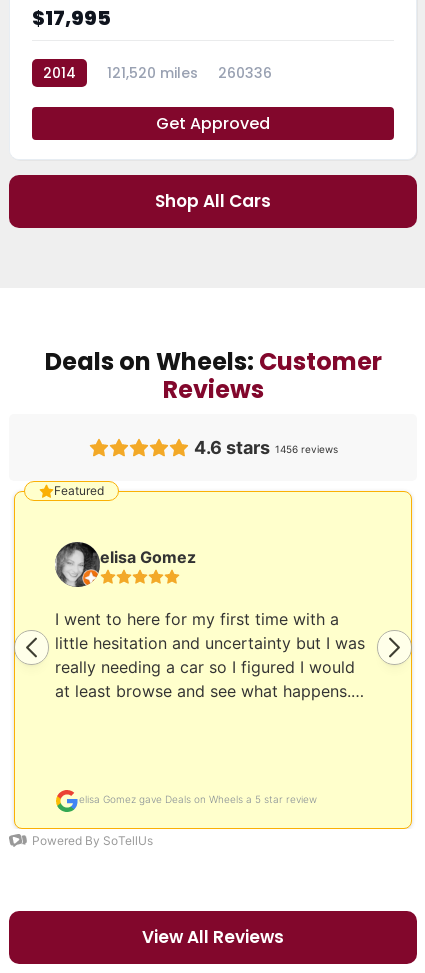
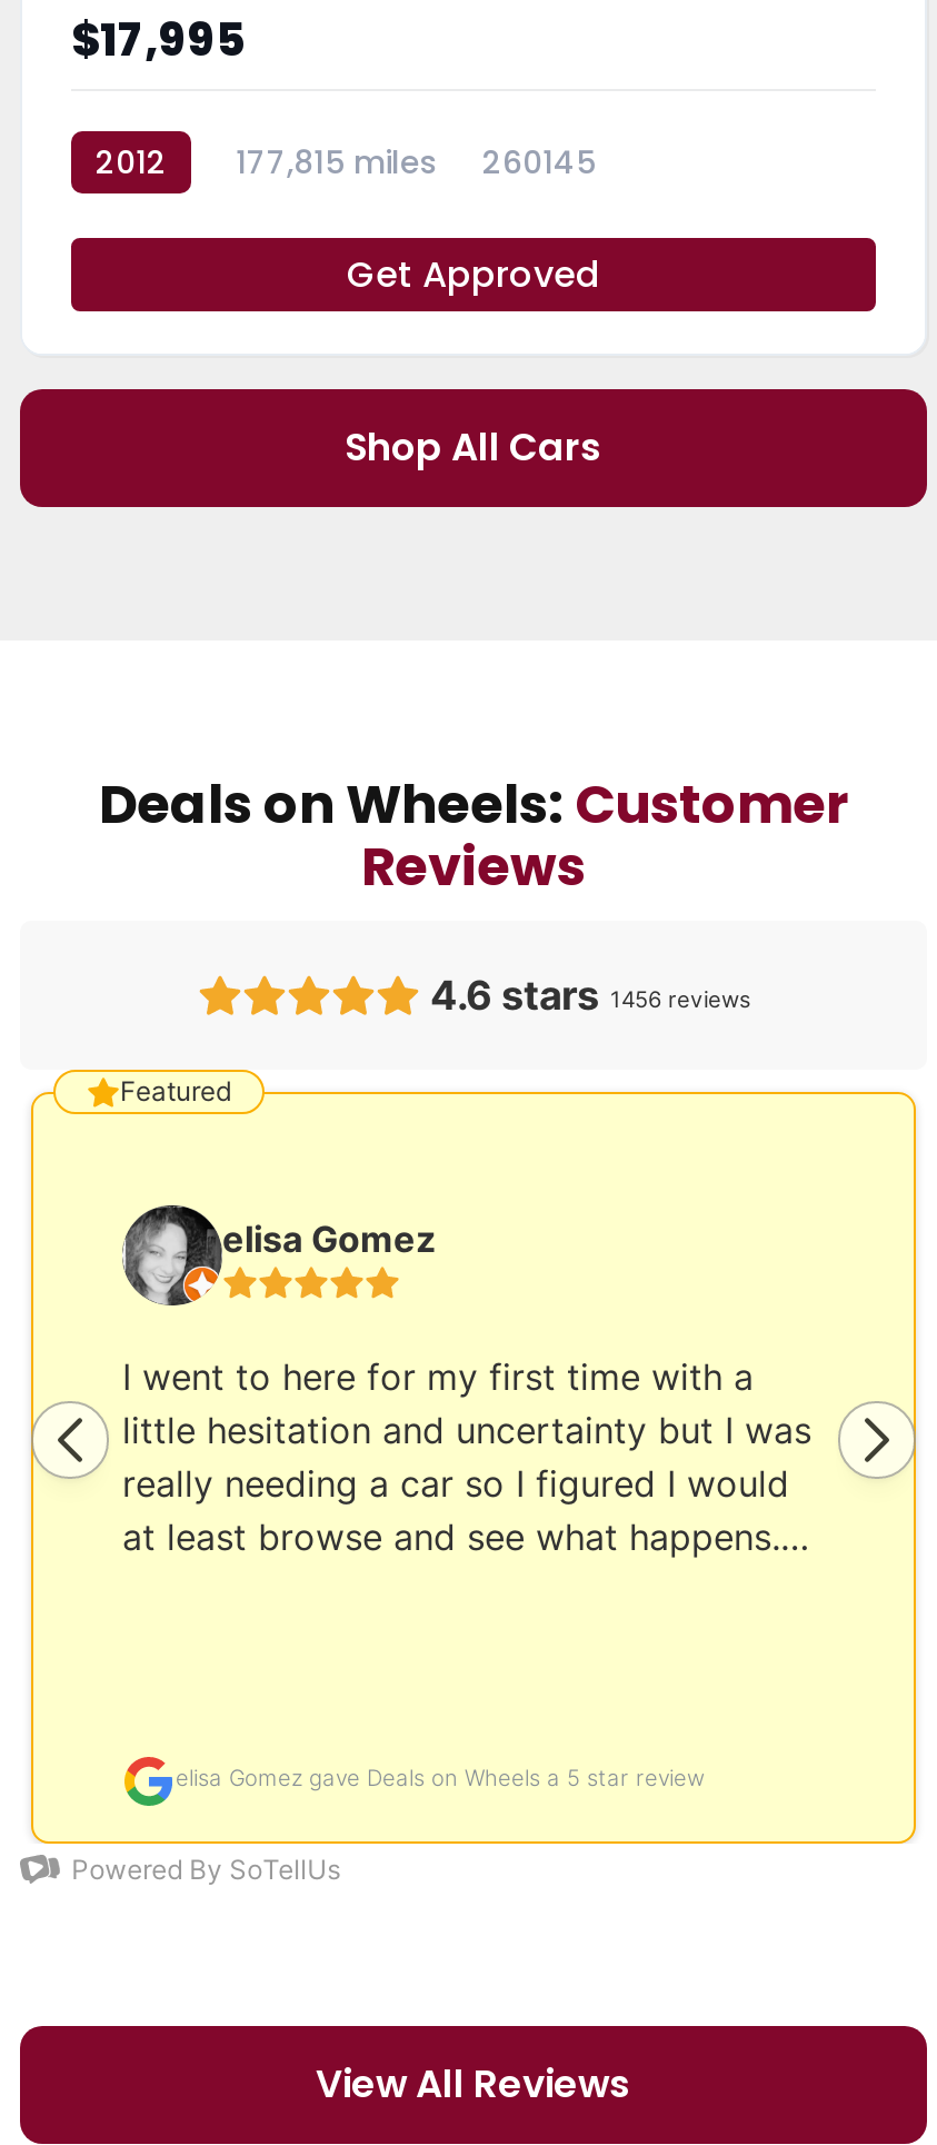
[43,63,76,83] 2014 -> [96,140,167,184] 2012
[107,63,198,83] 121,520 miles -> [236,140,438,184] 177,815 miles
[218,63,272,83] 260336 -> [482,140,596,184] 260145

